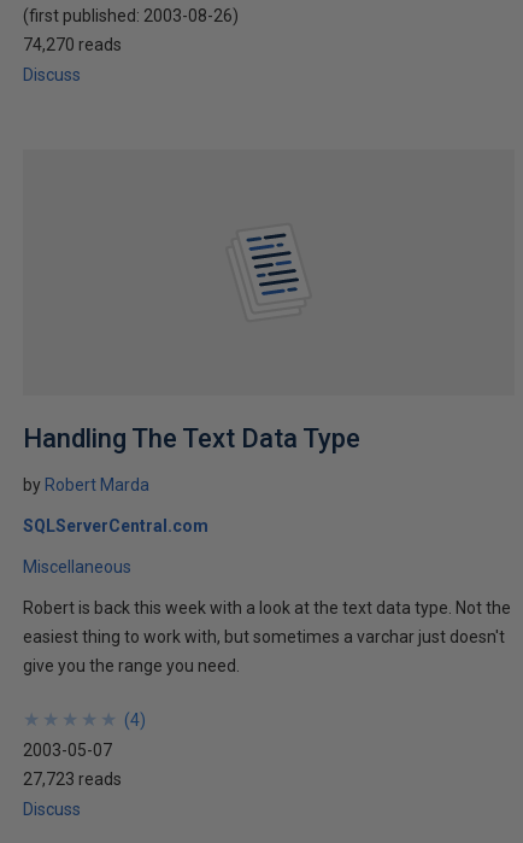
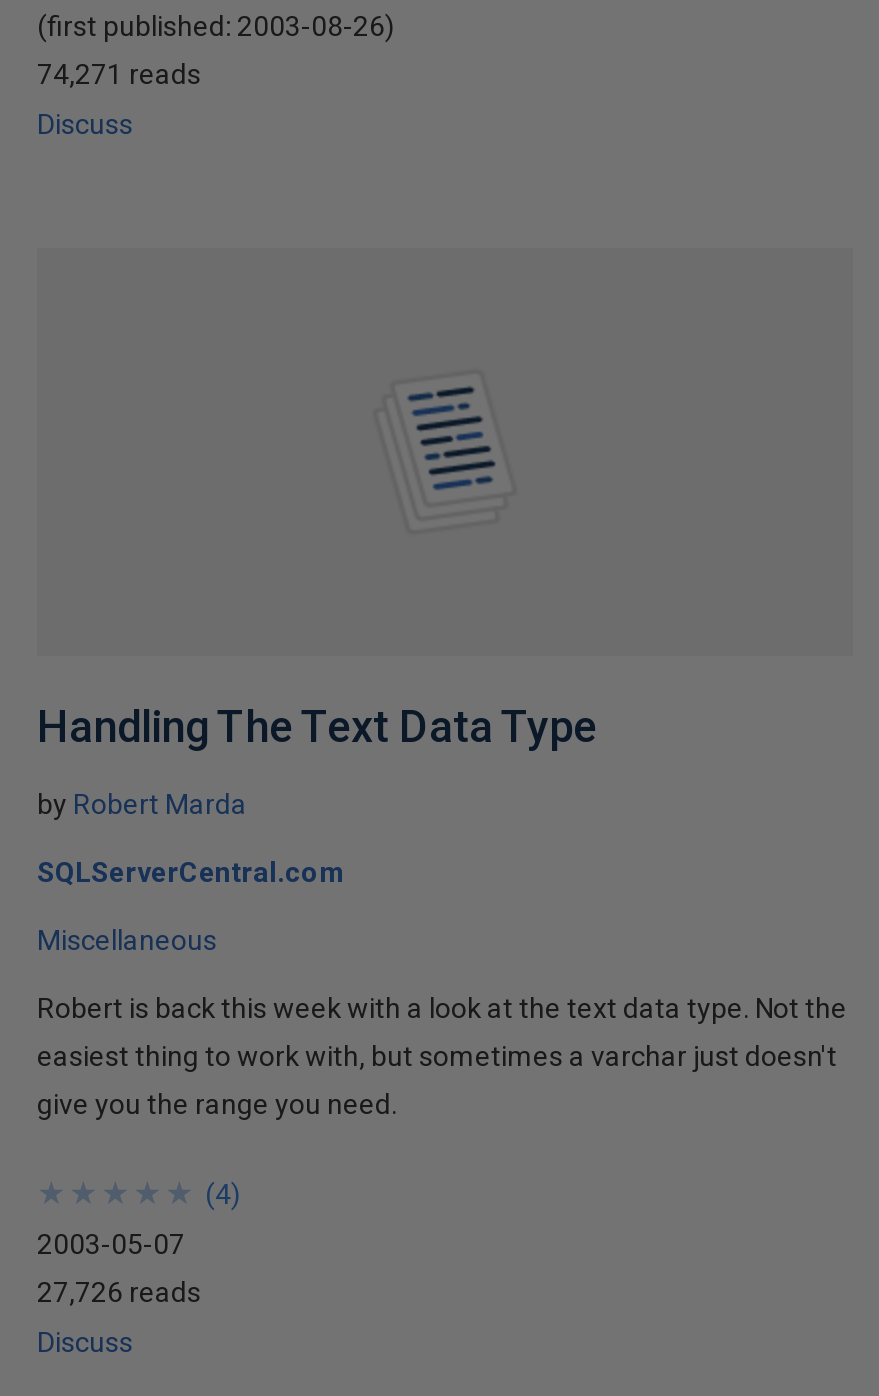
[23,35,122,54] 74,270 reads -> [37,58,201,90] 74,271 reads
[23,769,122,789] 27,723 reads -> [37,1276,201,1308] 27,726 reads

